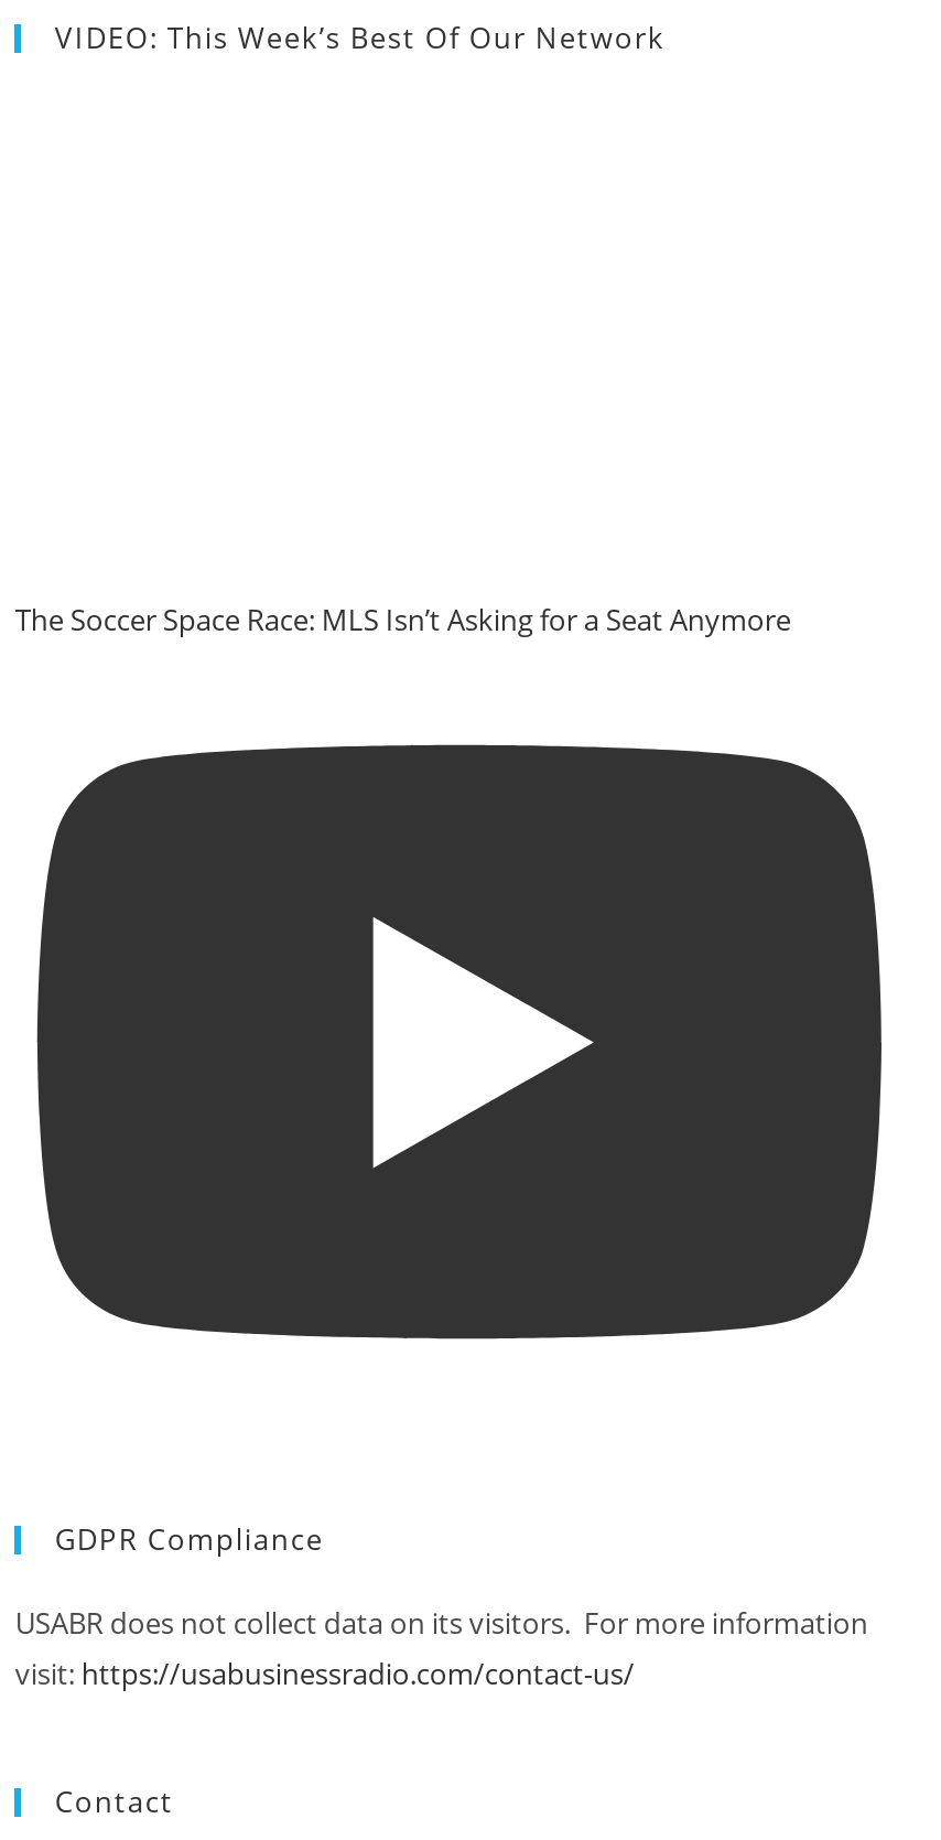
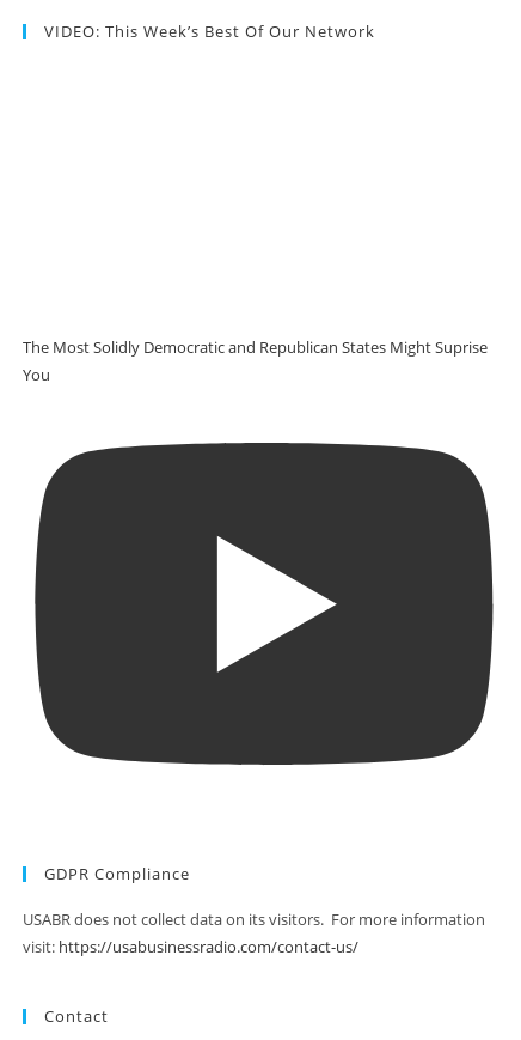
[15,601,791,641] The Soccer Space Race: MLS Isn’t Asking for a Seat Anymore -> [23,337,488,386] The Most Solidly Democratic and Republican States Might Suprise | You

